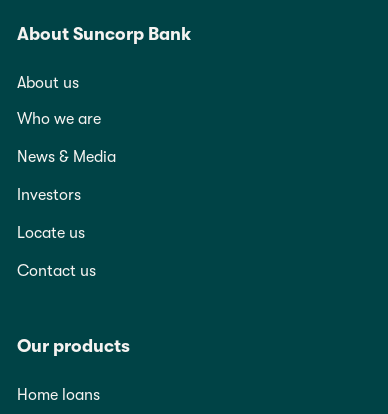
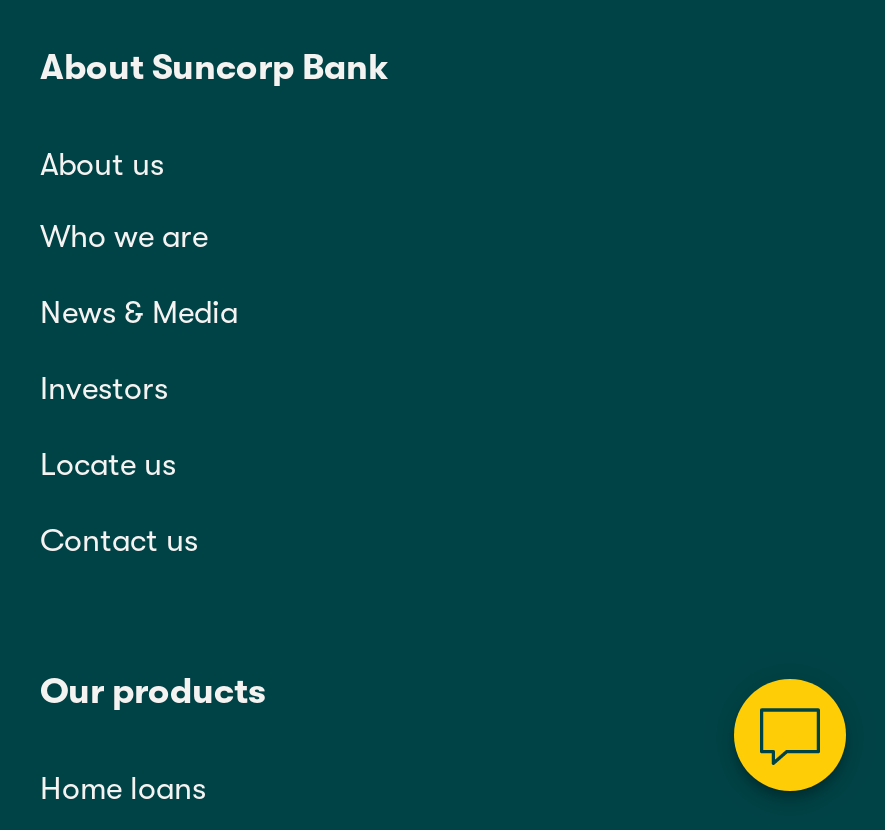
none -> [732,677,848,793] [image]

